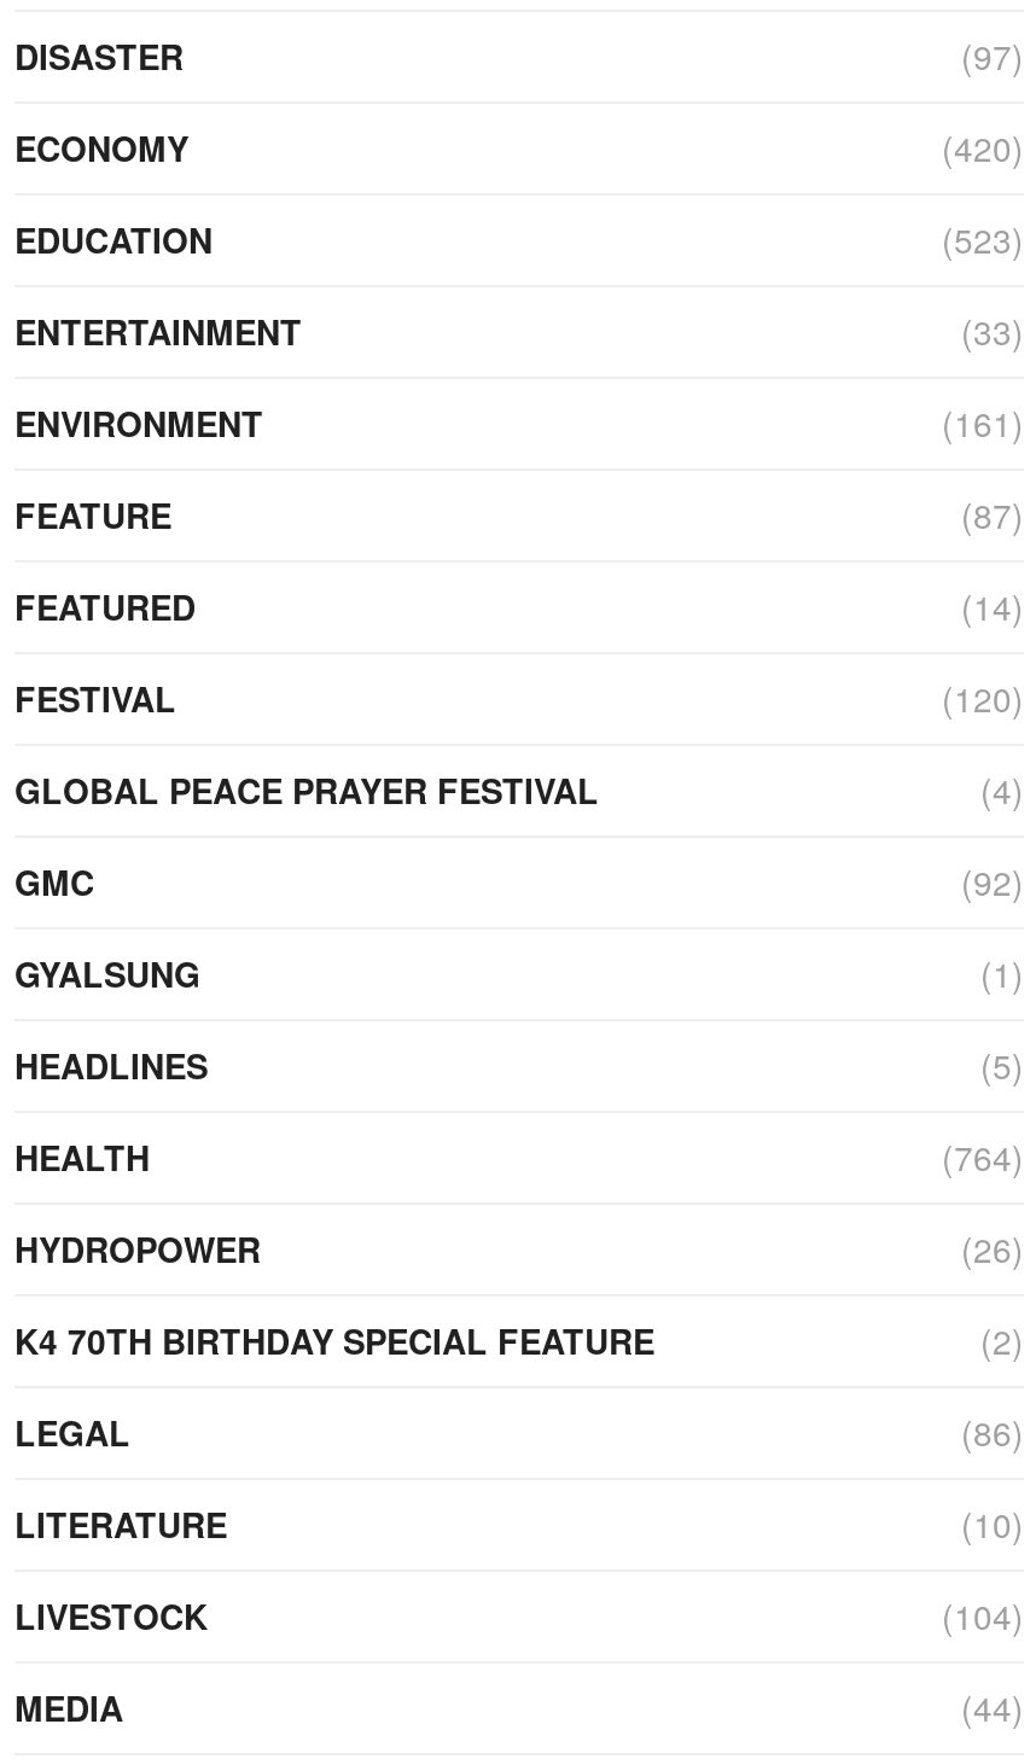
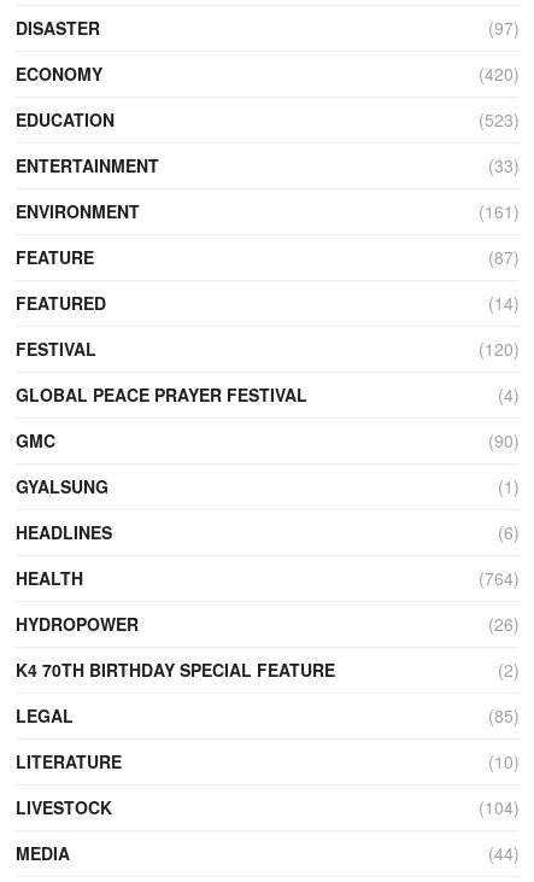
[961,857,1024,905] (92) -> [488,428,520,452] (90)
[980,1041,1024,1089] (5) -> [498,520,520,544] (6)
[961,1408,1024,1456] (86) -> [488,703,520,728] (85)

